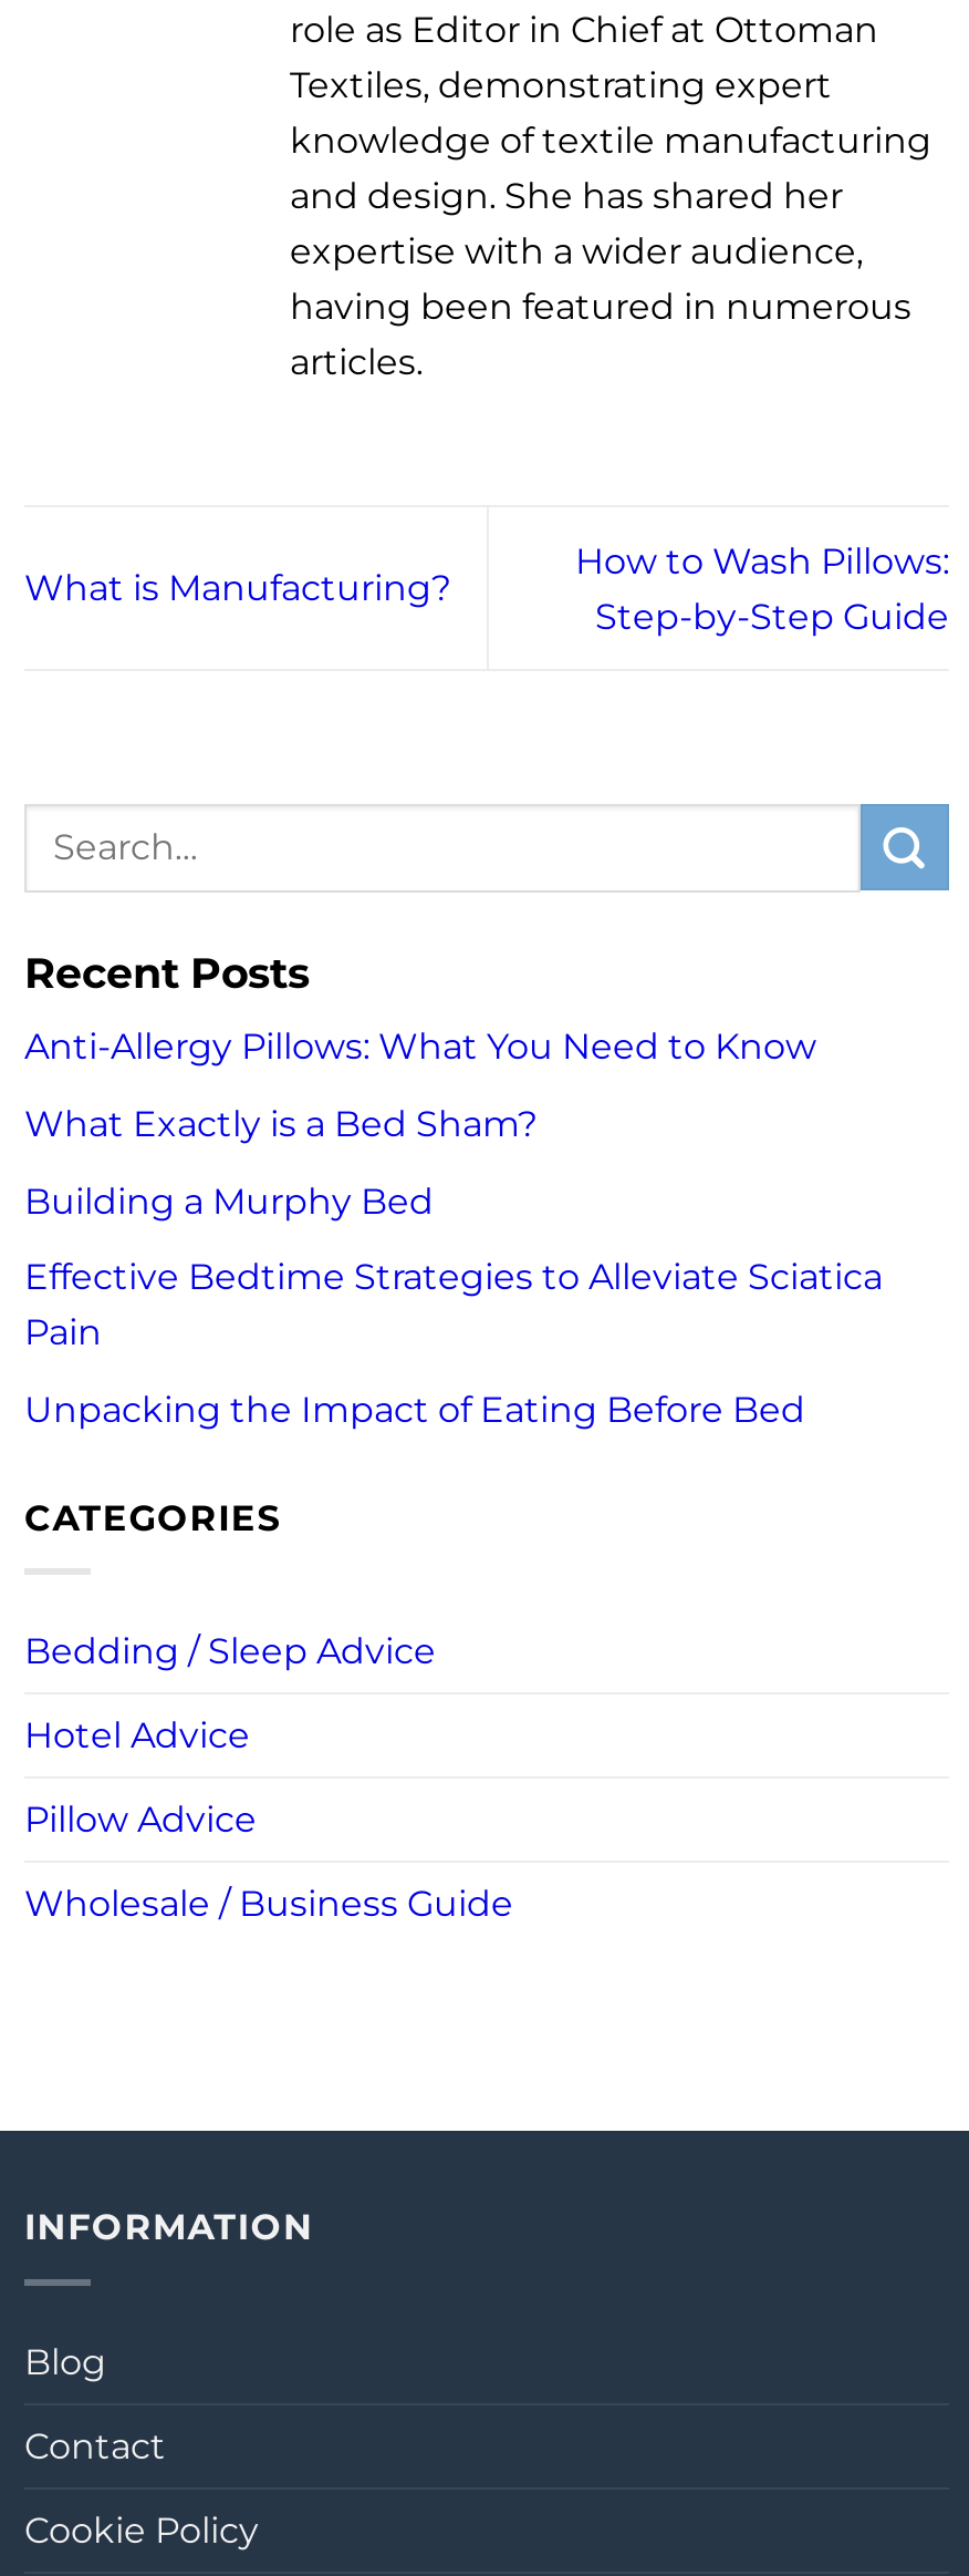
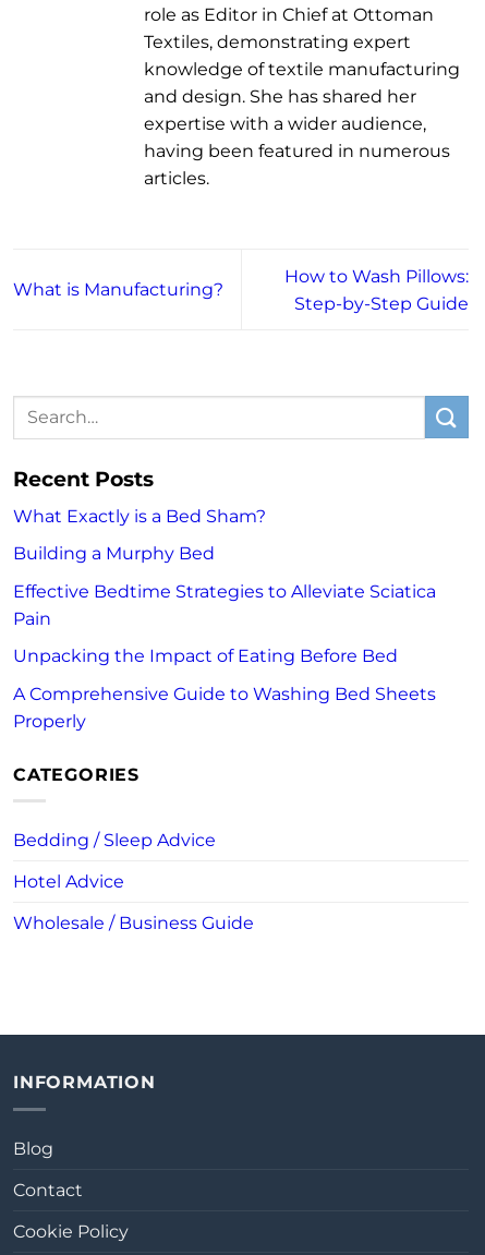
[24,1027,816,1069] Anti-Allergy Pillows: What You Need to Know -> none
moved [24,1103,883,1431] -> [13,505,436,667]: What Exactly is a Bed Sham? | Building a Murphy Bed | Effective Bedtime Strategies to Alleviate Sciatica | Pain | Unpacking the Impact of Eating Before Bed
none -> [13,684,436,732] A Comprehensive Guide to Washing Bed Sheets | Properly
moved [24,1497,436,1757] -> [13,764,216,892]: CATEGORIES | Bedding / Sleep Advice | Hotel Advice
[24,1799,257,1842] Pillow Advice -> none

